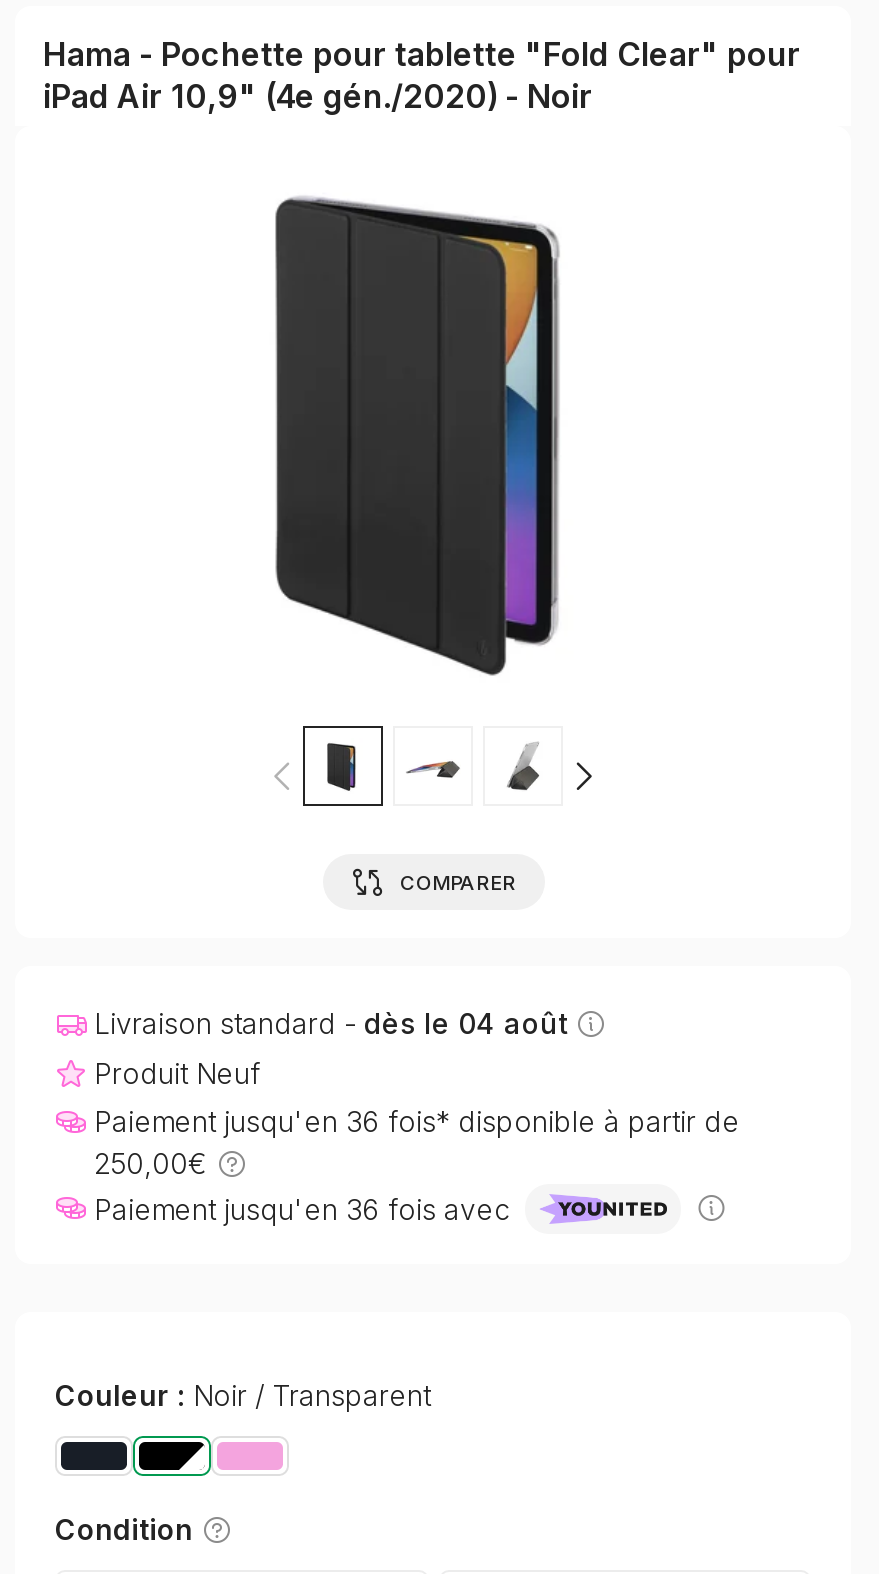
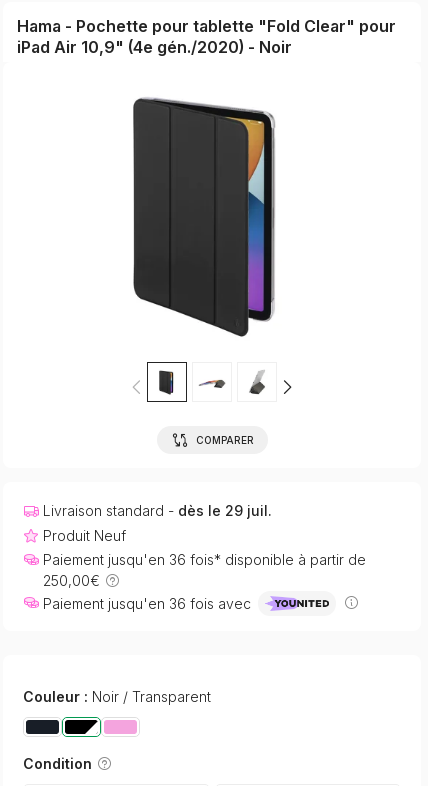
[94,1006,568,1040] Livraison standard - dès le 04 août -> [42,502,271,519] Livraison standard - dès le 29 juil.

